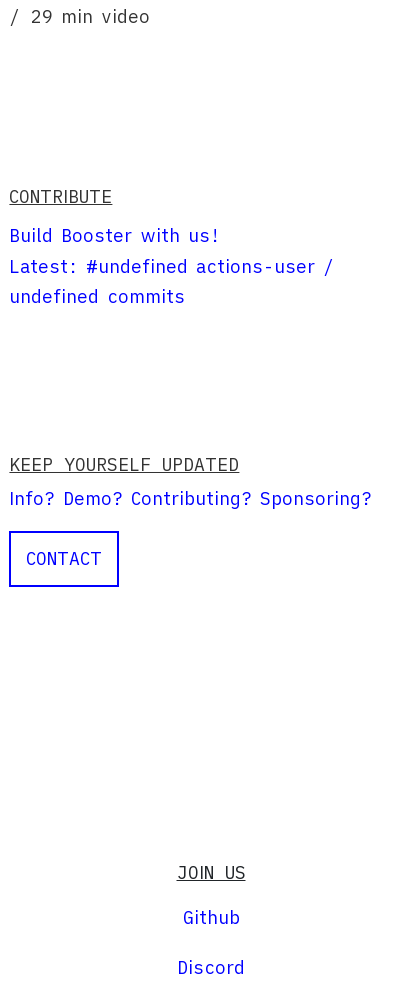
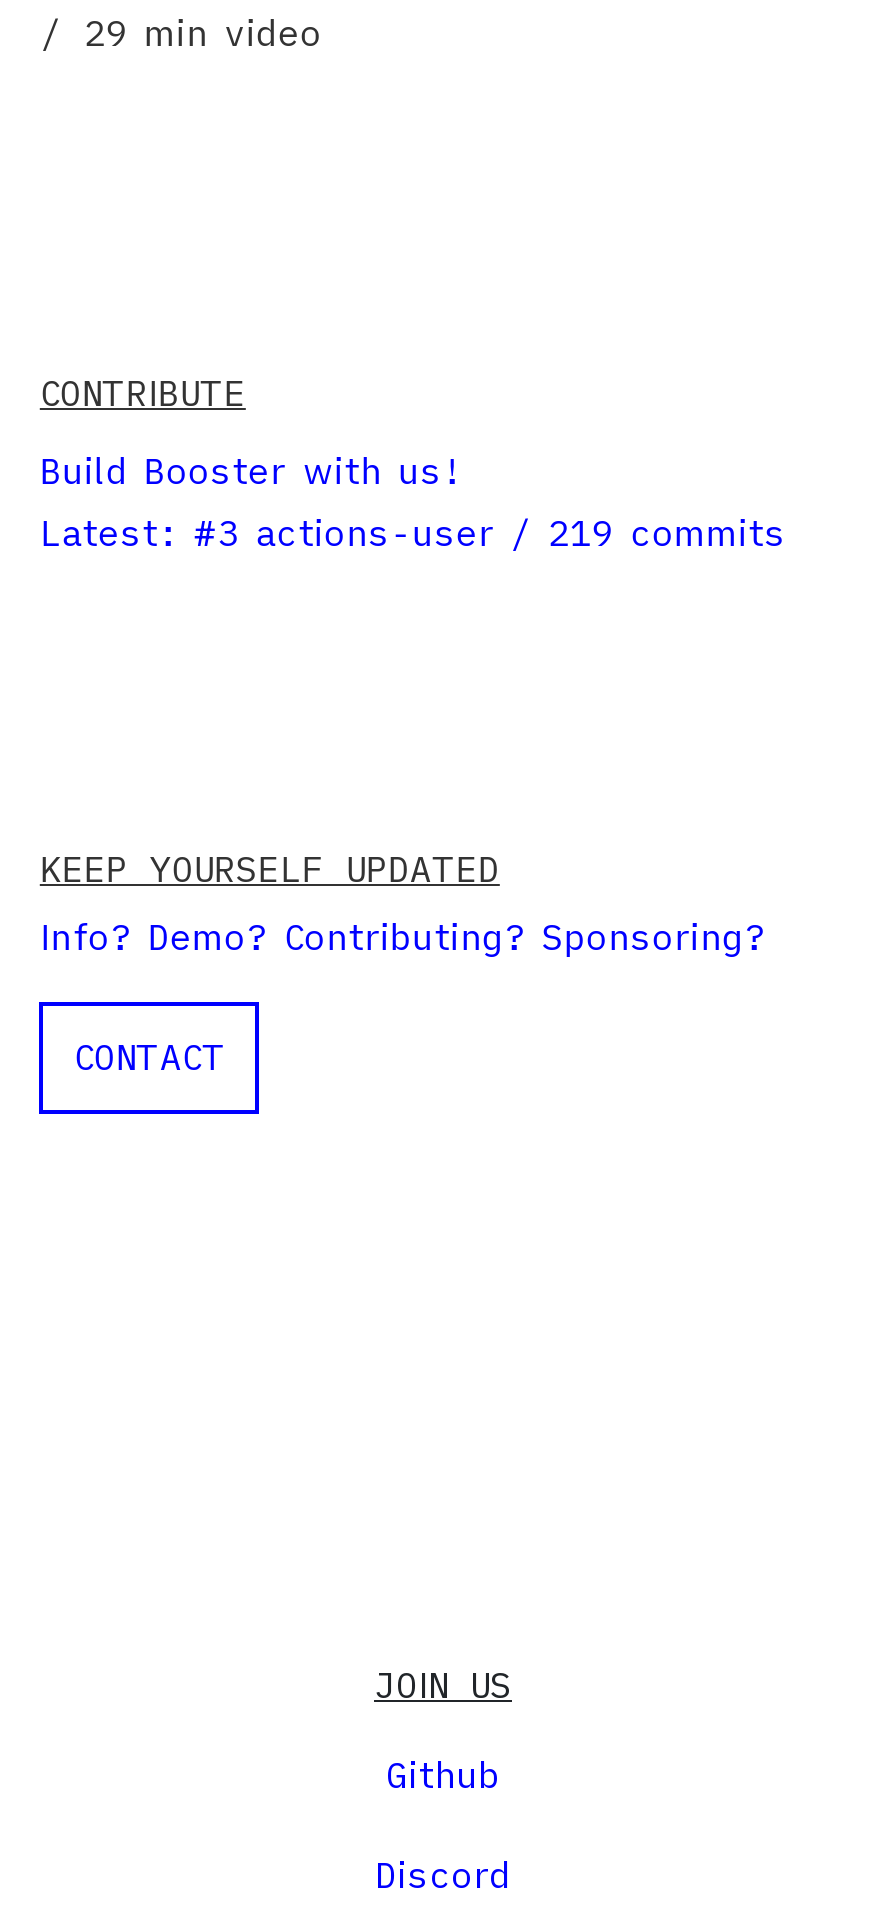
[9,255,334,308] Latest: #undefined actions-user / | undefined commits -> [40,510,786,556] Latest: #3 actions-user / 219 commits

